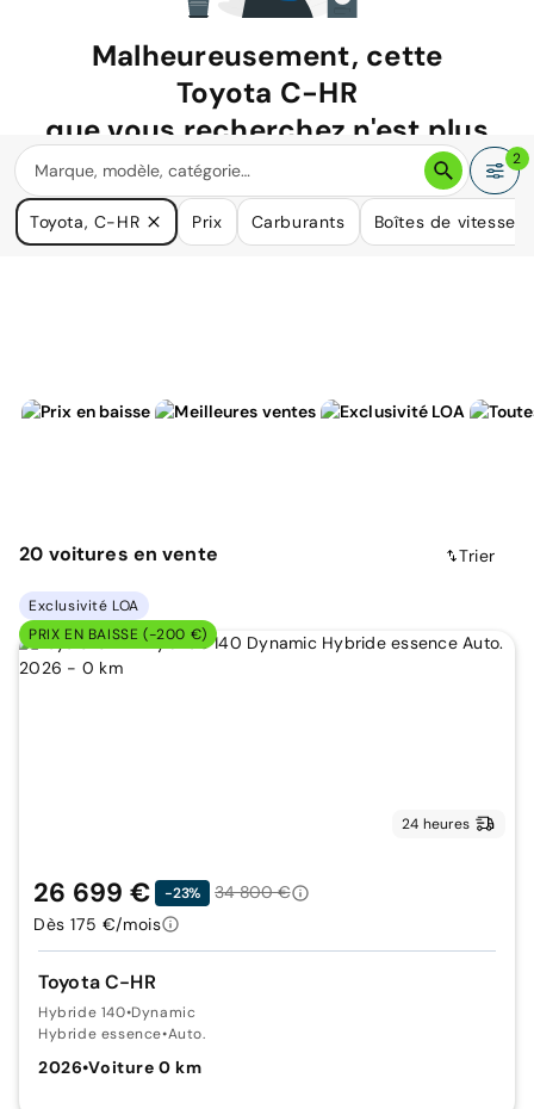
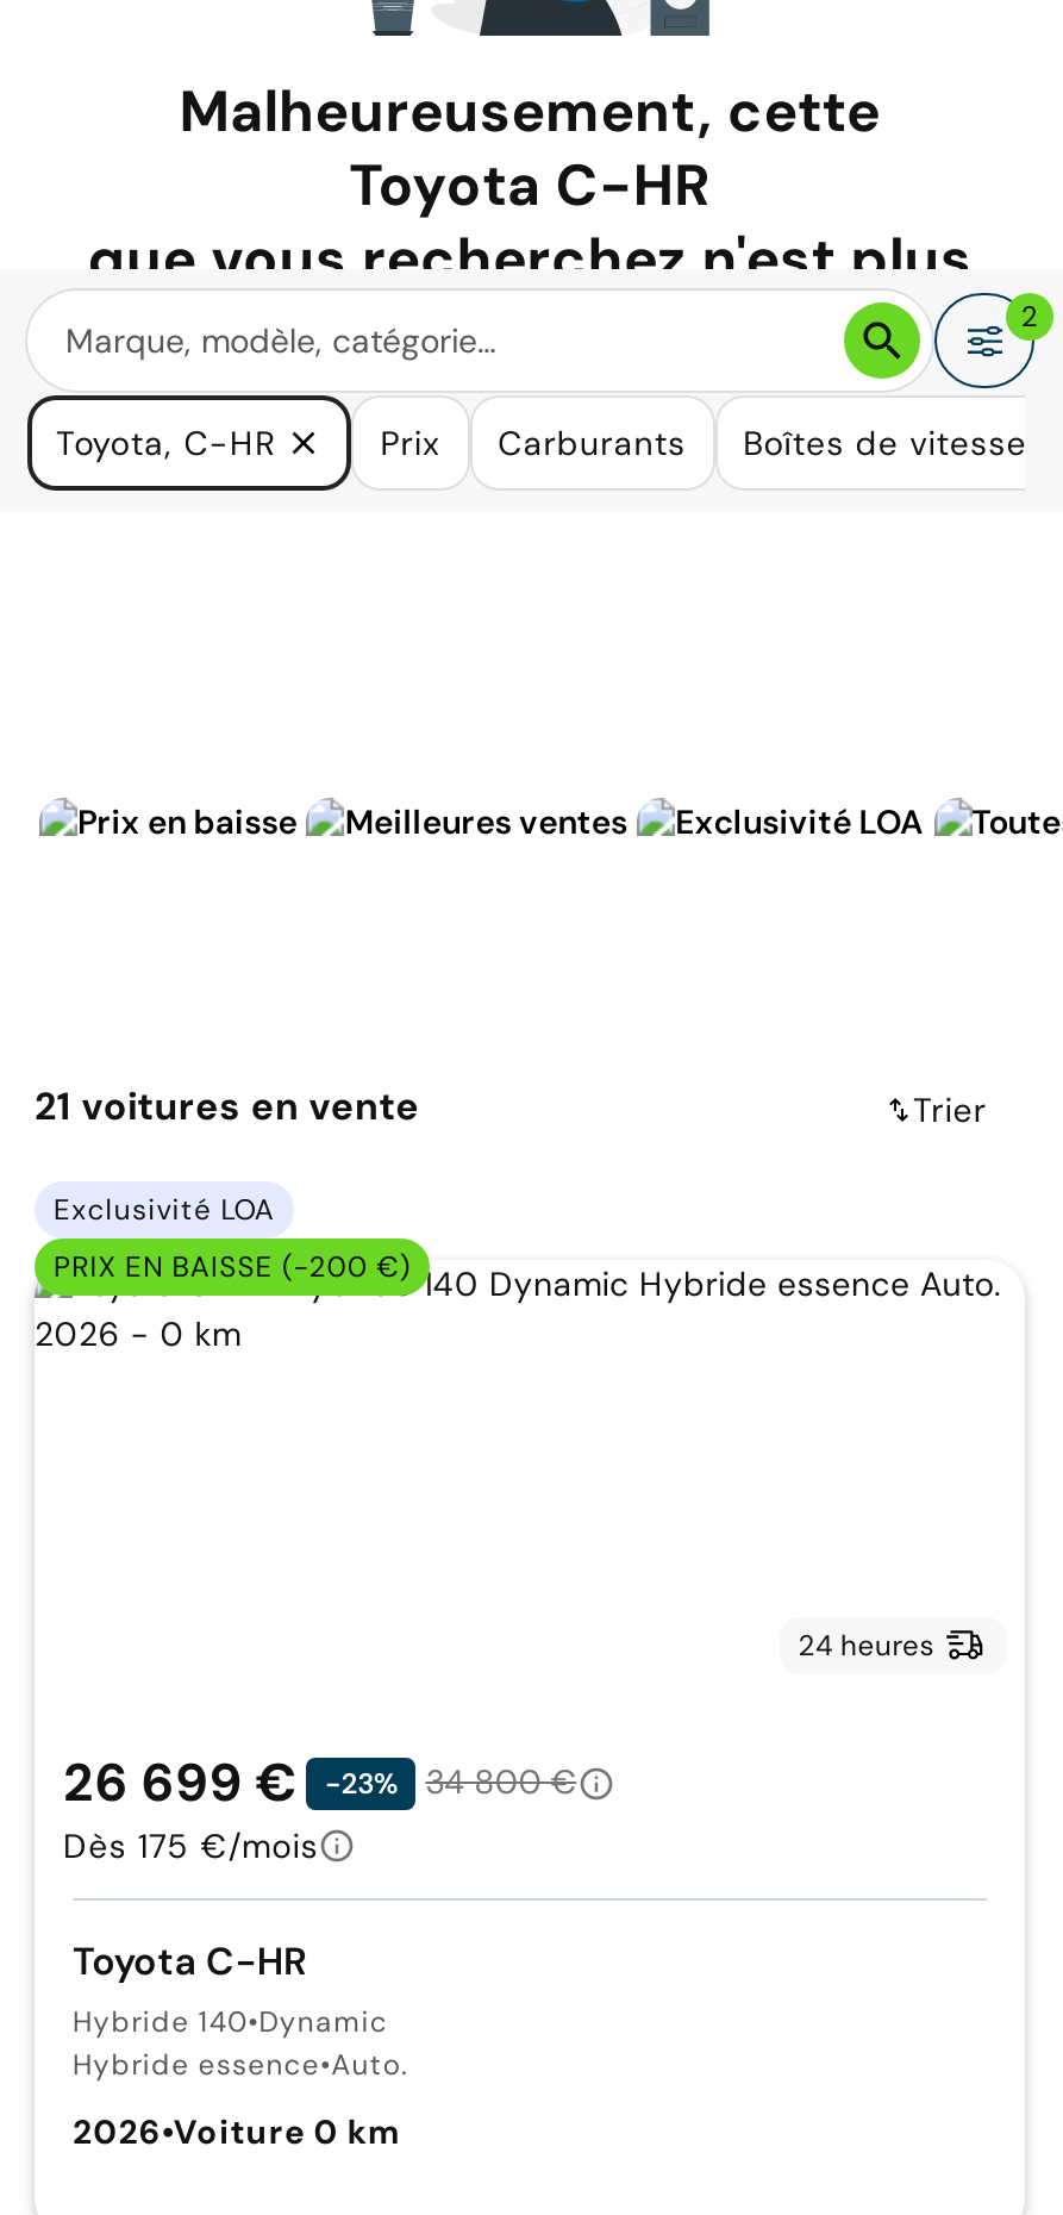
[19,542,218,567] 20 voitures en vente -> [35,1082,420,1132] 21 voitures en vente

